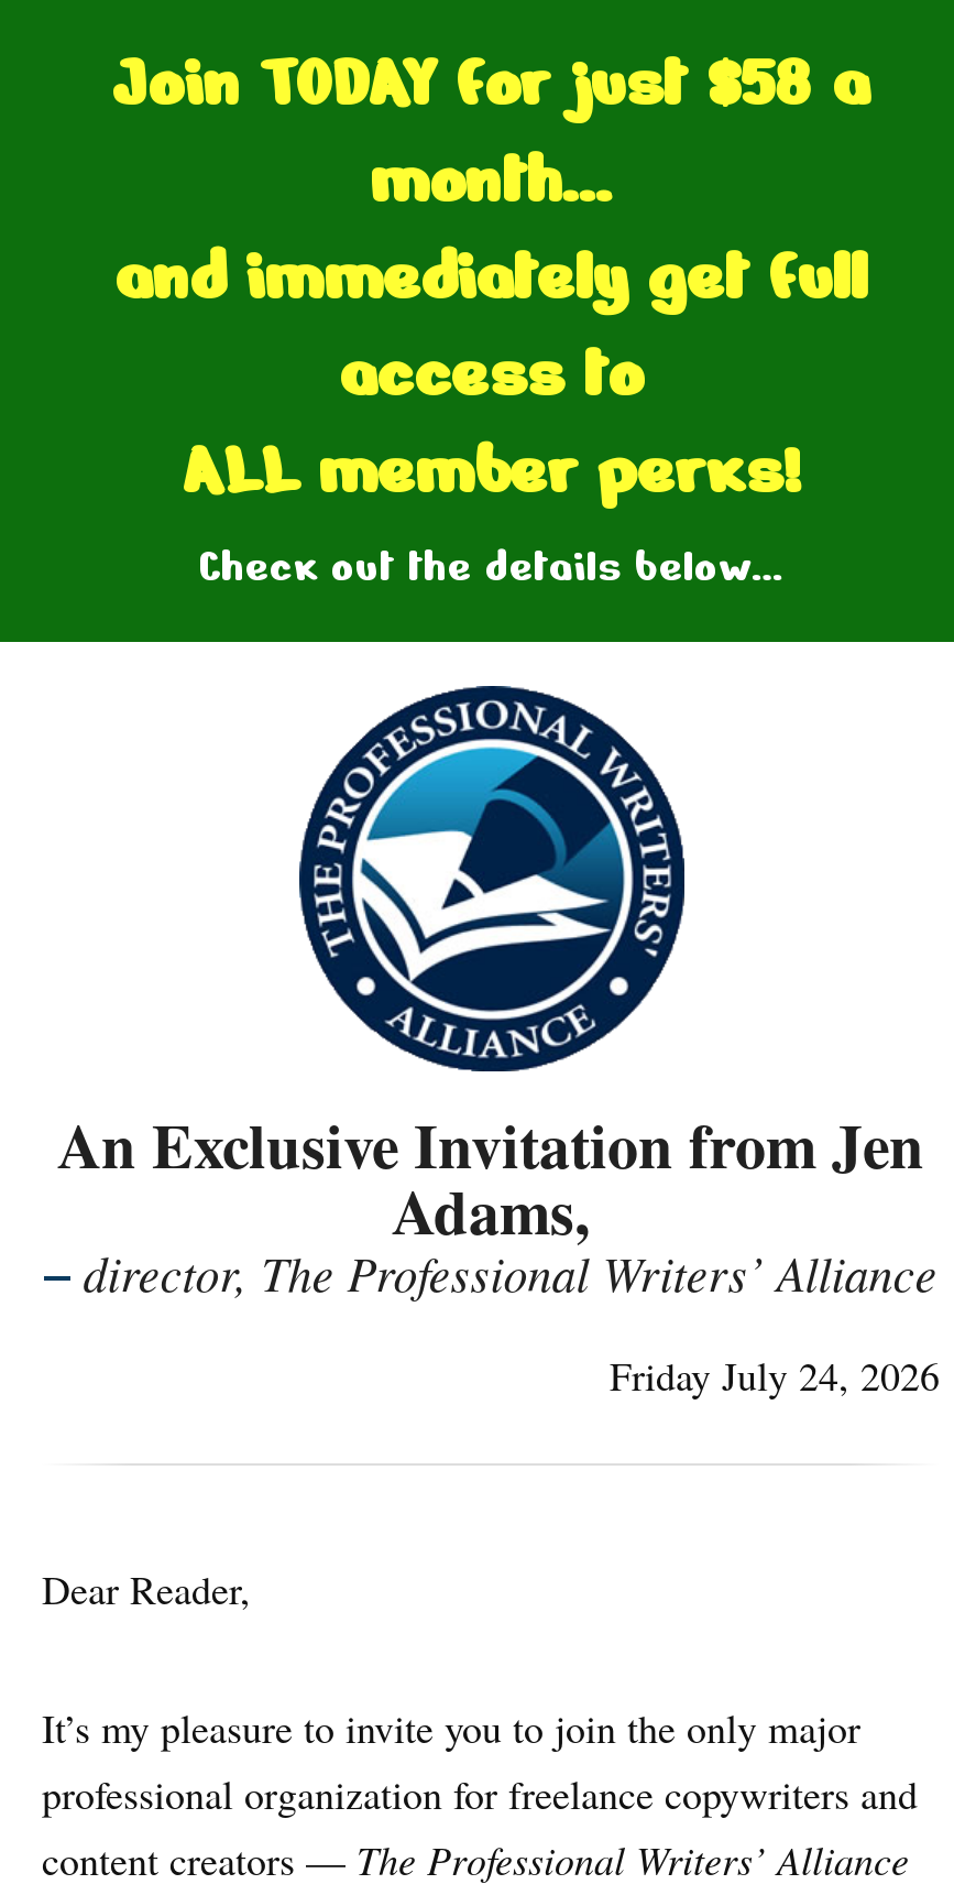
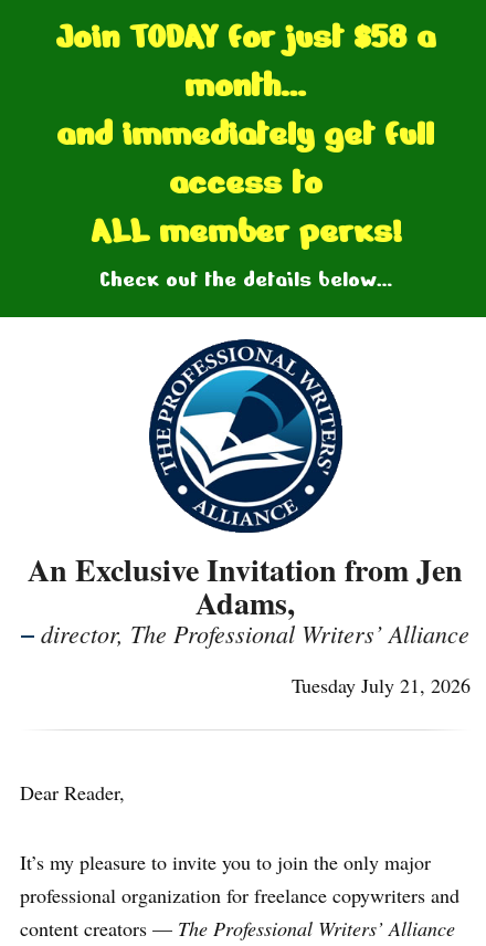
[610,1348,940,1401] Friday July 24, 2026 -> [292,672,471,698] Tuesday July 21, 2026

